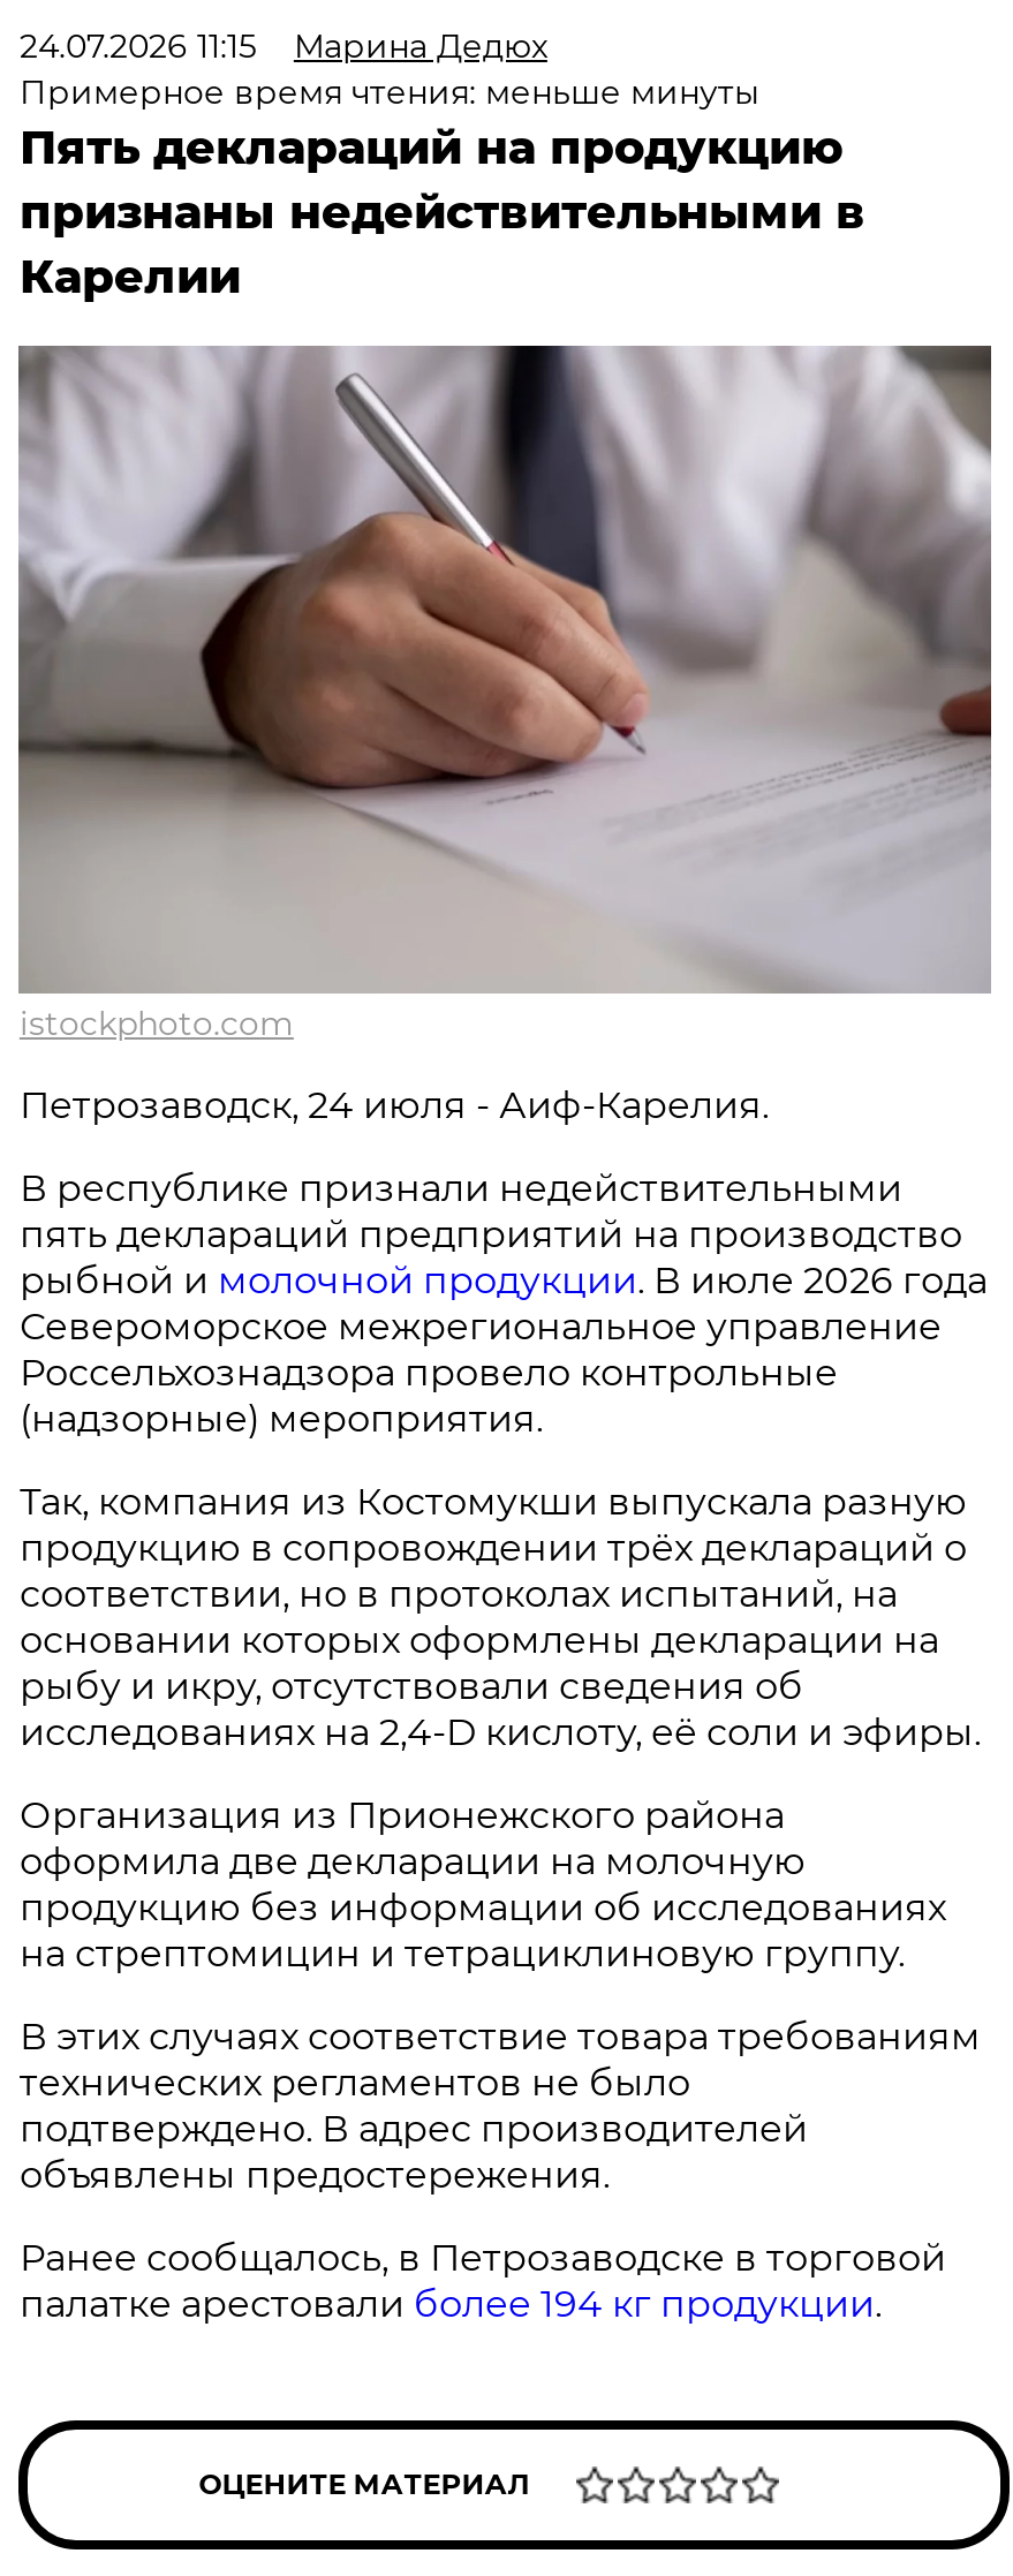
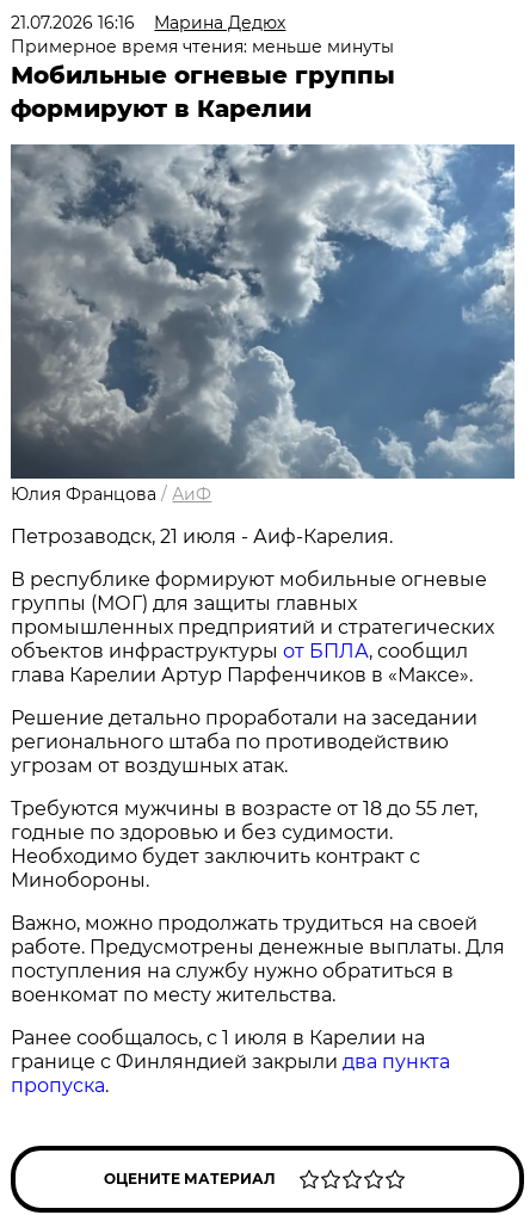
[19,24,547,66] 24.07.2026 11:15 Марина Дедюх -> [11,11,286,33] 21.07.2026 16:16 Марина Дедюх
[19,119,865,303] Пять деклараций на продукцию | признаны недействительными в | Карелии -> [11,60,396,122] Мобильные огневые группы | формируют в Карелии
[18,343,993,1043] [image] | istockphoto.com -> [11,143,514,504] [image] | Юлия Францова / АиФ
[19,1082,768,1126] Петрозаводск, 24 июля - Аиф-Карелия. -> [11,525,393,547] Петрозаводск, 21 июля - Аиф-Карелия.
[19,1165,987,1440] В республике признали недействительными | пять деклараций предприятий на производство | рыбной и молочной продукции. В июле 2026 года | Североморское межрегиональное управление | Россельхознадзора провело контрольные | (надзорные) мероприятия. -> [11,568,495,686] В республике формируют мобильные огневые | группы (МОГ) для защиты главных | промышленных предприятий и стратегических | объектов инфраструктуры от БПЛА, сообщил | глава Карелии Артур Парфенчиков в «Максе».
[19,1479,981,1753] Так, компания из Костомукши выпускала разную | продукцию в сопровождении трёх деклараций о | соответствии, но в протоколах испытаний, на | основании которых оформлены декларации на | рыбу и икру, отсутствовали сведения об | исследованиях на 2,4-D кислоту, её соли и эфиры. -> [11,706,478,777] Решение детально проработали на заседании | регионального штаба по противодействию | угрозам от воздушных атак.
[19,1792,946,1975] Организация из Прионежского района | оформила две декларации на молочную | продукцию без информации об исследованиях | на стрептомицин и тетрациклиновую группу. -> [11,797,478,891] Требуются мужчины в возрасте от 18 до 55 лет, | годные по здоровью и без судимости. | Необходимо будет заключить контракт с | Минобороны.
[19,2014,981,2196] В этих случаях соответствие товара требованиям | технических регламентов не было | подтверждено. В адрес производителей | объявлены предостережения. -> [11,911,505,1006] Важно, можно продолжать трудиться на своей | работе. Предусмотрены денежные выплаты. Для | поступления на службу нужно обратиться в | военкомат по месту жительства.
[19,2235,946,2325] Ранее сообщалось, в Петрозаводске в торговой | палатке арестовали более 194 кг продукции. -> [11,1026,450,1096] Ранее сообщалось, с 1 июля в Карелии на | границе с Финляндией закрыли два пункта | пропуска.

